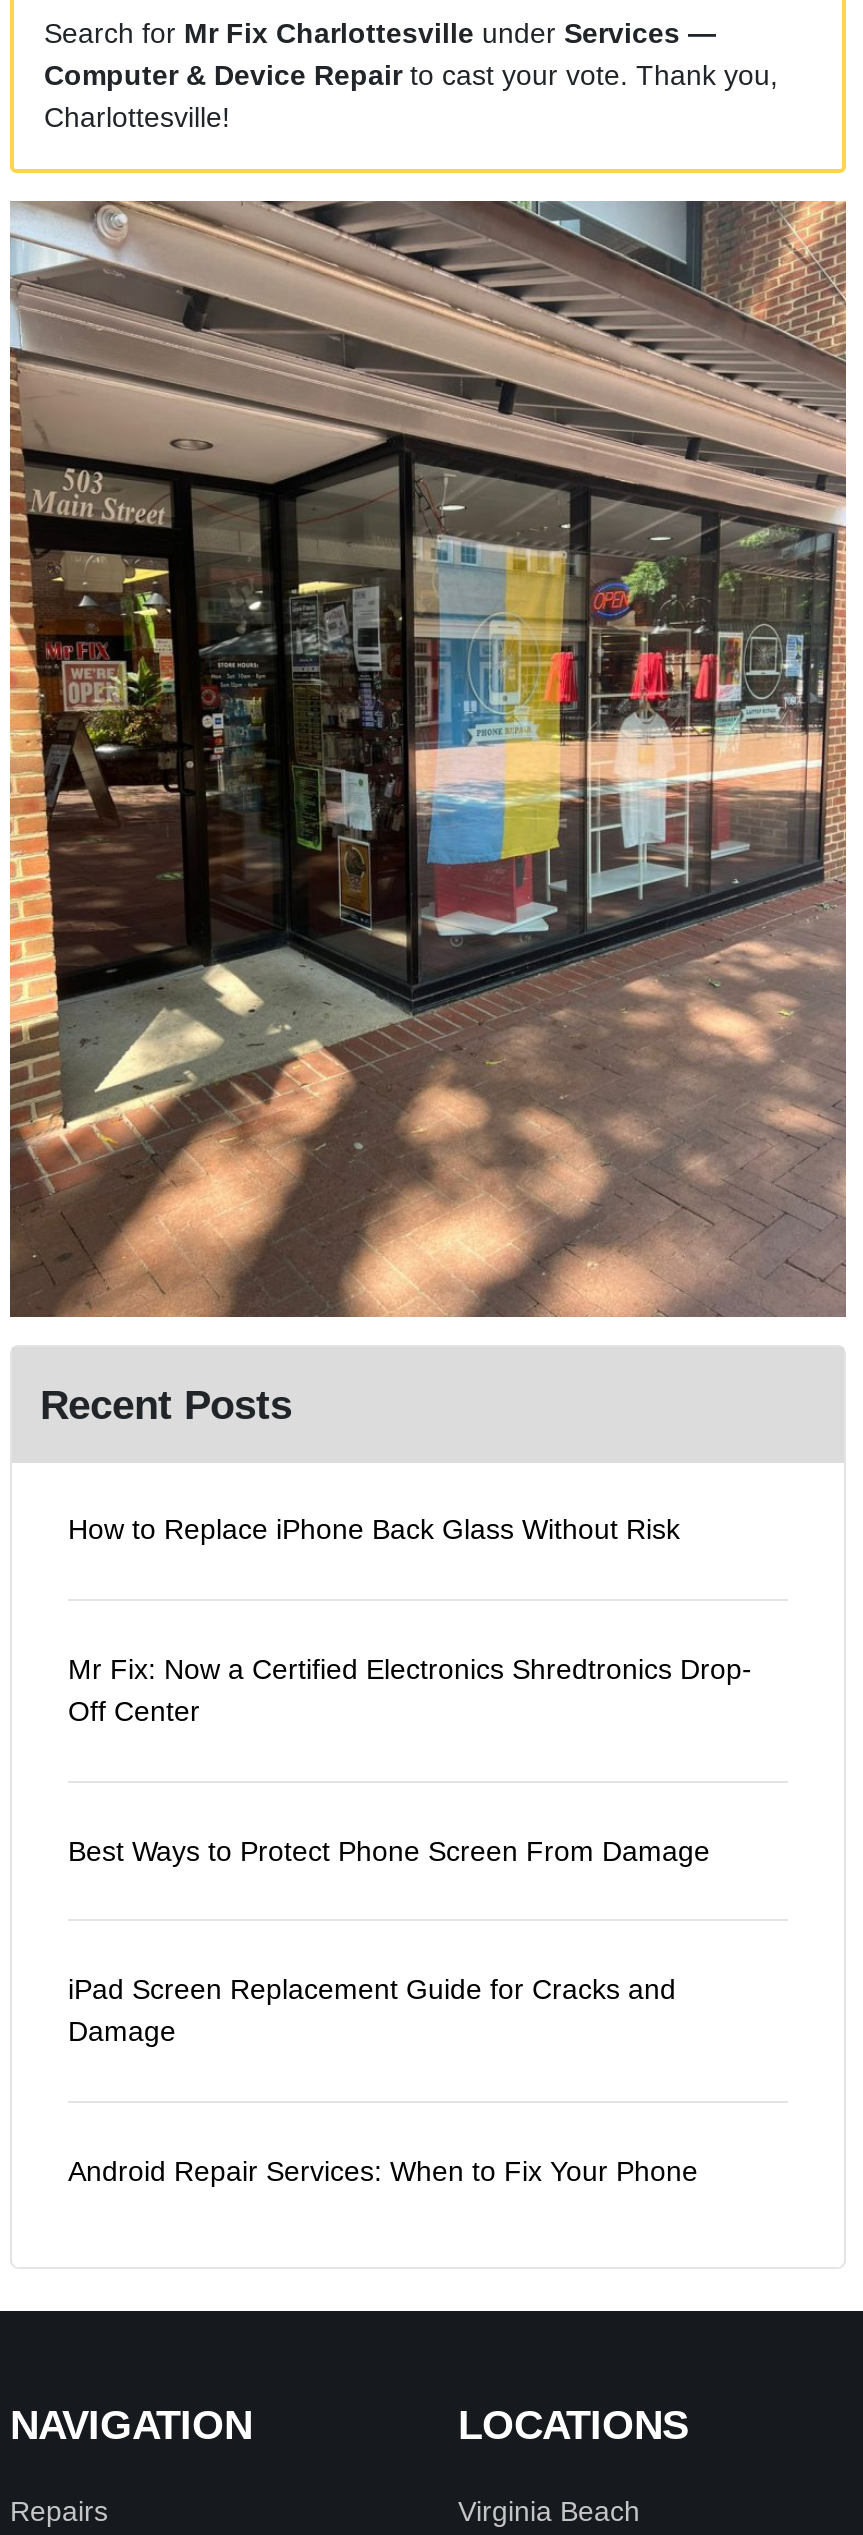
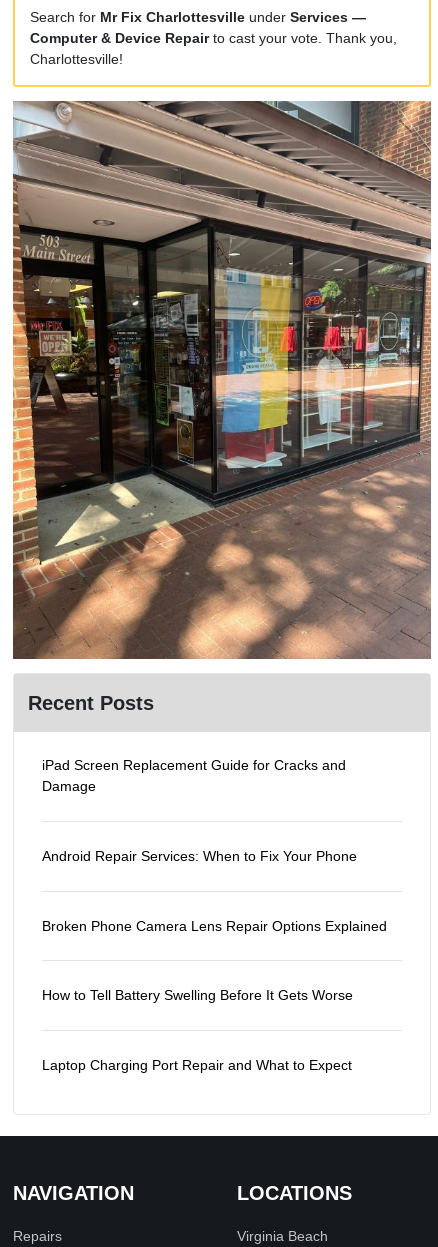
[68,1514,680,1546] How to Replace iPhone Back Glass Without Risk -> none
[68,1653,752,1727] Mr Fix: Now a Certified Electronics Shredtronics Drop- | Off Center -> none
[68,1834,710,1866] Best Ways to Protect Phone Screen From Damage -> none
moved [68,1973,698,2187] -> [42,757,357,864]: iPad Screen Replacement Guide for Cracks and | Damage | Android Repair Services: When to Fix Your Phone
none -> [42,918,387,934] Broken Phone Camera Lens Repair Options Explained
none -> [42,987,353,1003] How to Tell Battery Swelling Before It Gets Worse
none -> [42,1057,352,1073] Laptop Charging Port Repair and What to Expect

